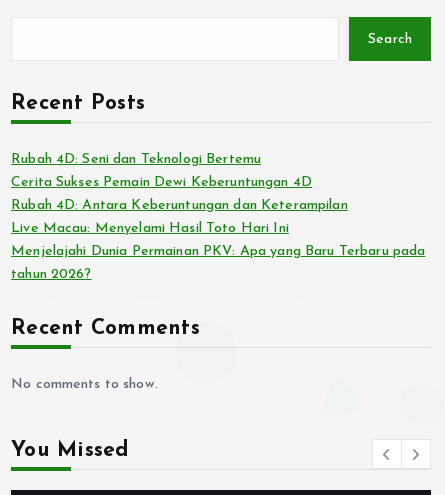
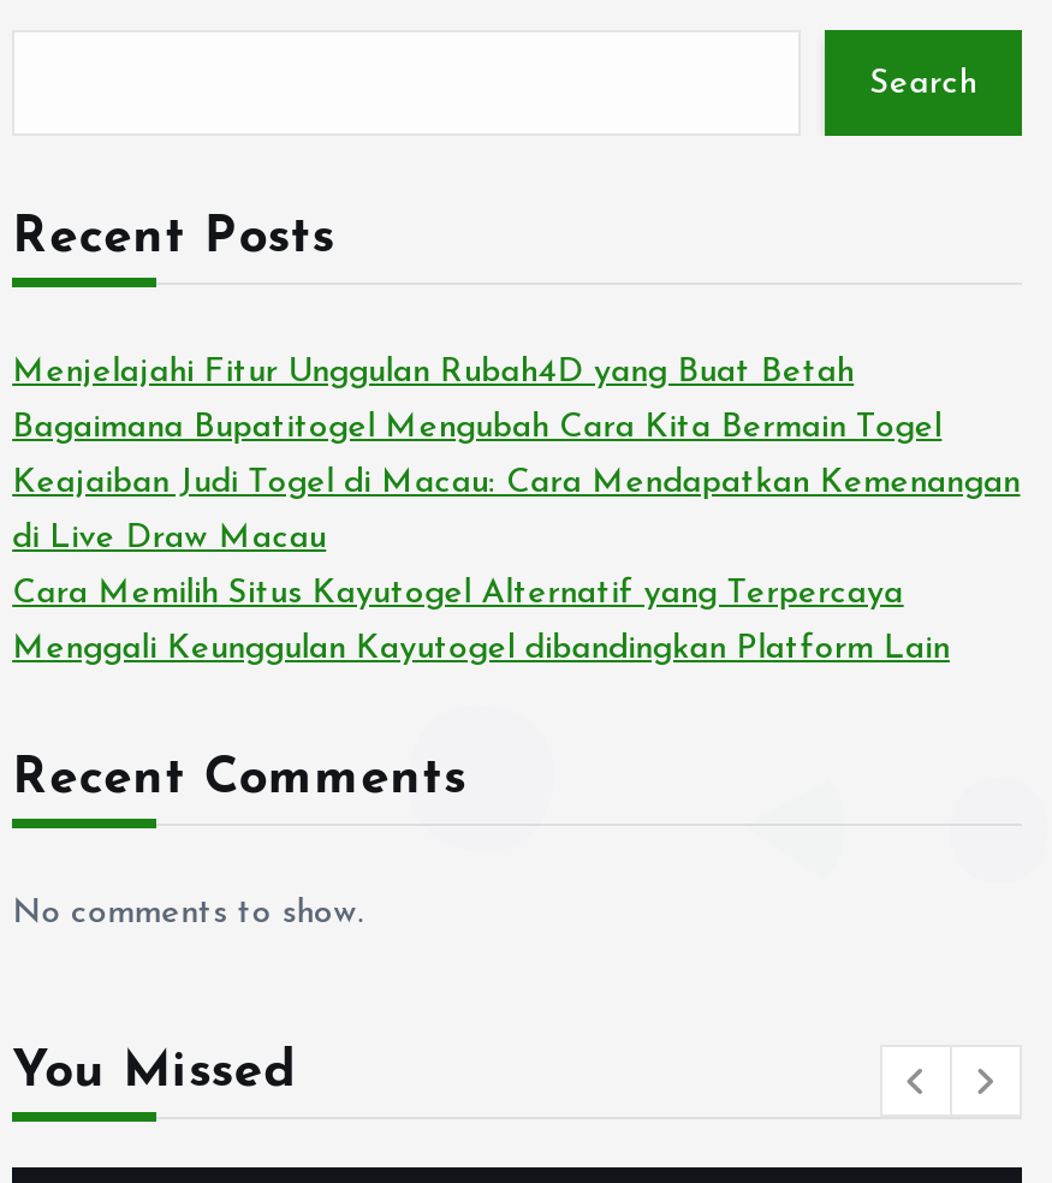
[11,152,261,167] Rubah 4D: Seni dan Teknologi Bertemu -> [12,355,854,391] Menjelajahi Fitur Unggulan Rubah4D yang Buat Betah
[11,175,312,190] Cerita Sukses Pemain Dewi Keberuntungan 4D -> [12,410,942,446] Bagaimana Bupatitogel Mengubah Cara Kita Bermain Togel
[11,198,348,213] Rubah 4D: Antara Keberuntungan dan Keterampilan -> [12,466,1020,502] Keajaiban Judi Togel di Macau: Cara Mendapatkan Kemenangan
[11,221,289,236] Live Macau: Menyelami Hasil Toto Hari Ini -> [12,521,326,557] di Live Draw Macau
[11,244,425,259] Menjelajahi Dunia Permainan PKV: Apa yang Baru Terbaru pada -> [12,576,904,612] Cara Memilih Situs Kayutogel Alternatif yang Terpercaya
[11,267,92,282] tahun 2026? -> [12,631,950,667] Menggali Keunggulan Kayutogel dibandingkan Platform Lain

